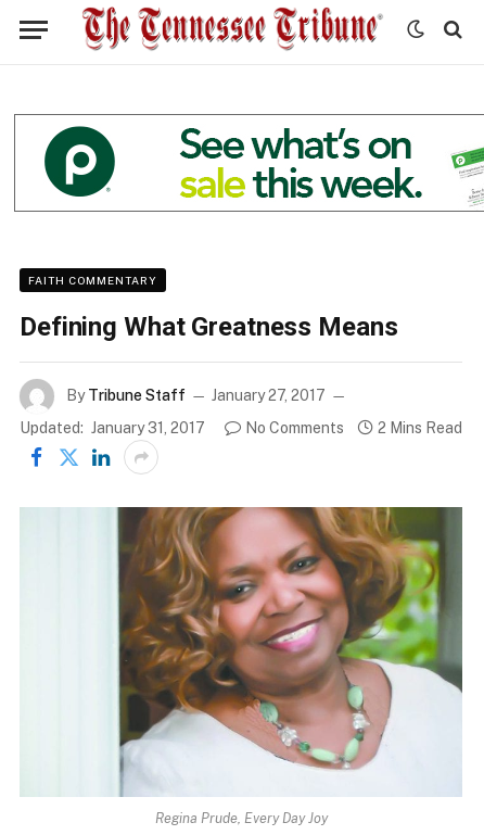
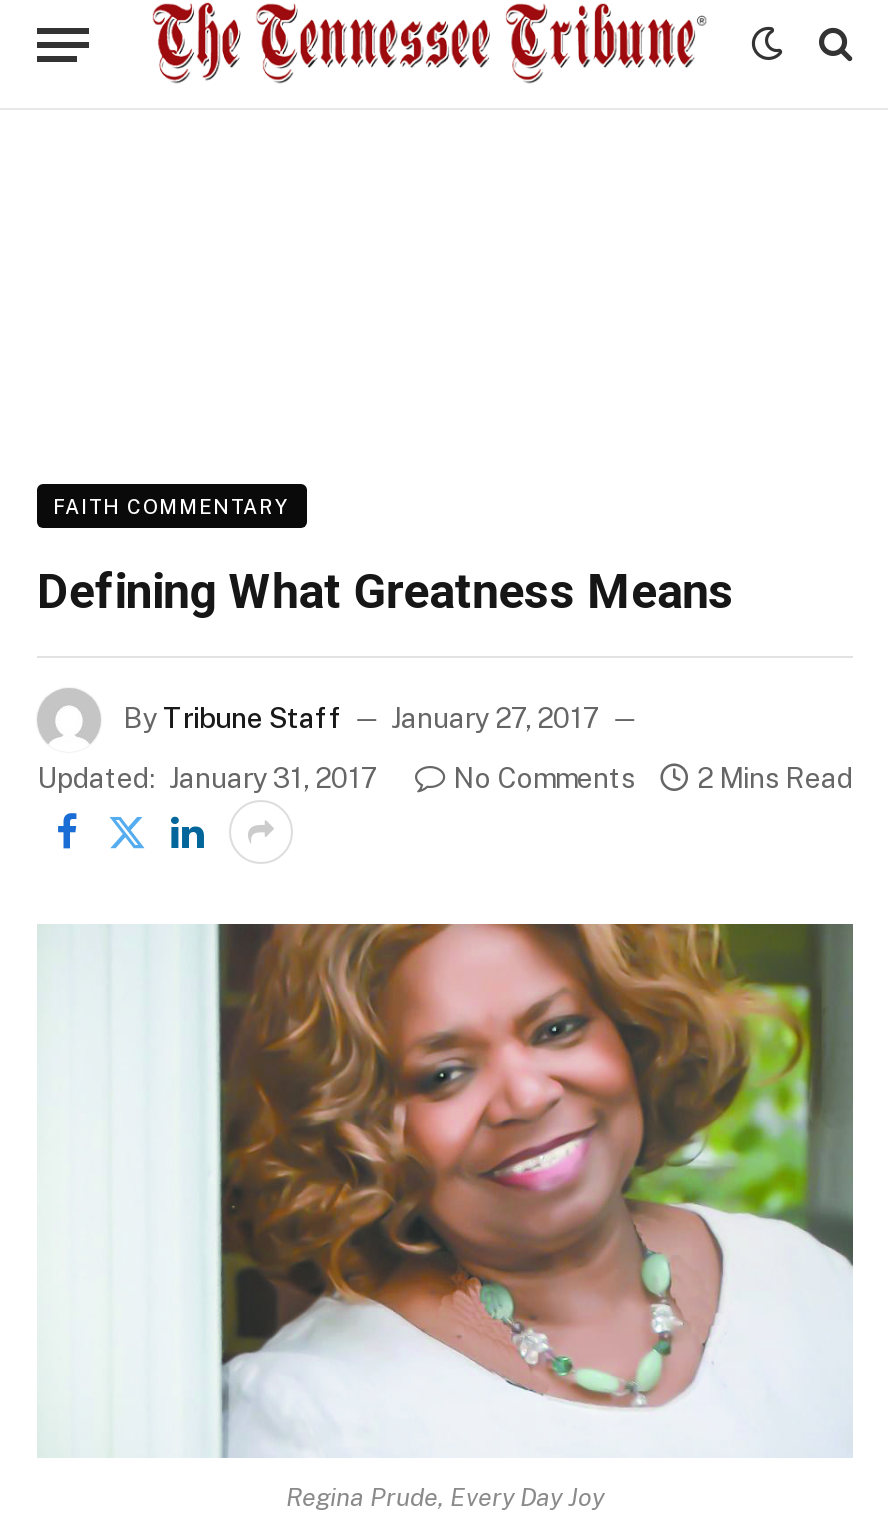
[13,113,481,213] [image] -> none

